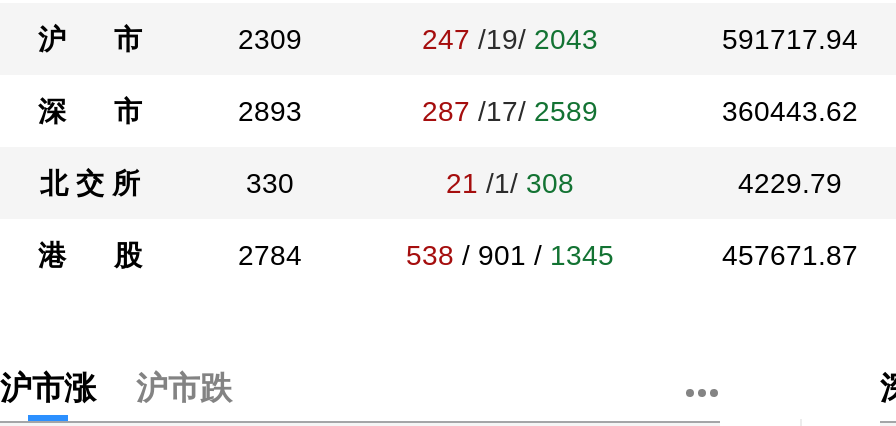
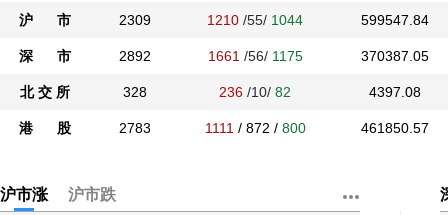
[422,23,598,55] 247 /19/ 2043 -> [207,12,303,28] 1210 /55/ 1044
[722,23,858,55] 591717.94 -> [361,12,429,28] 599547.84
[238,95,302,127] 2893 -> [119,48,151,64] 2892
[422,95,598,127] 287 /17/ 2589 -> [207,48,302,64] 1661 /56/ 1175
[722,95,858,127] 360443.62 -> [361,48,429,64] 370387.05
[246,167,294,199] 330 -> [123,84,147,100] 328
[446,167,574,199] 21 /1/ 308 -> [219,84,291,100] 236 /10/ 82
[738,167,842,199] 4229.79 -> [369,84,421,100] 4397.08
[238,239,302,271] 2784 -> [119,120,151,136] 2783
[406,239,614,271] 538 / 901 / 1345 -> [204,120,305,136] 1111 / 872 / 800
[722,239,858,271] 457671.87 -> [361,120,429,136] 461850.57

